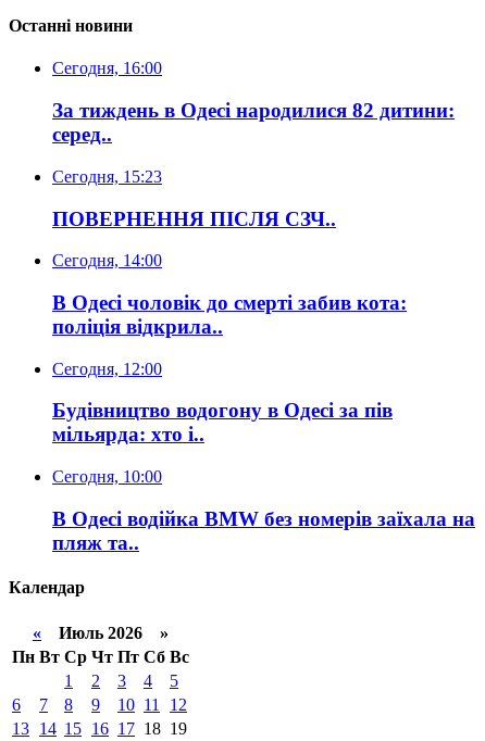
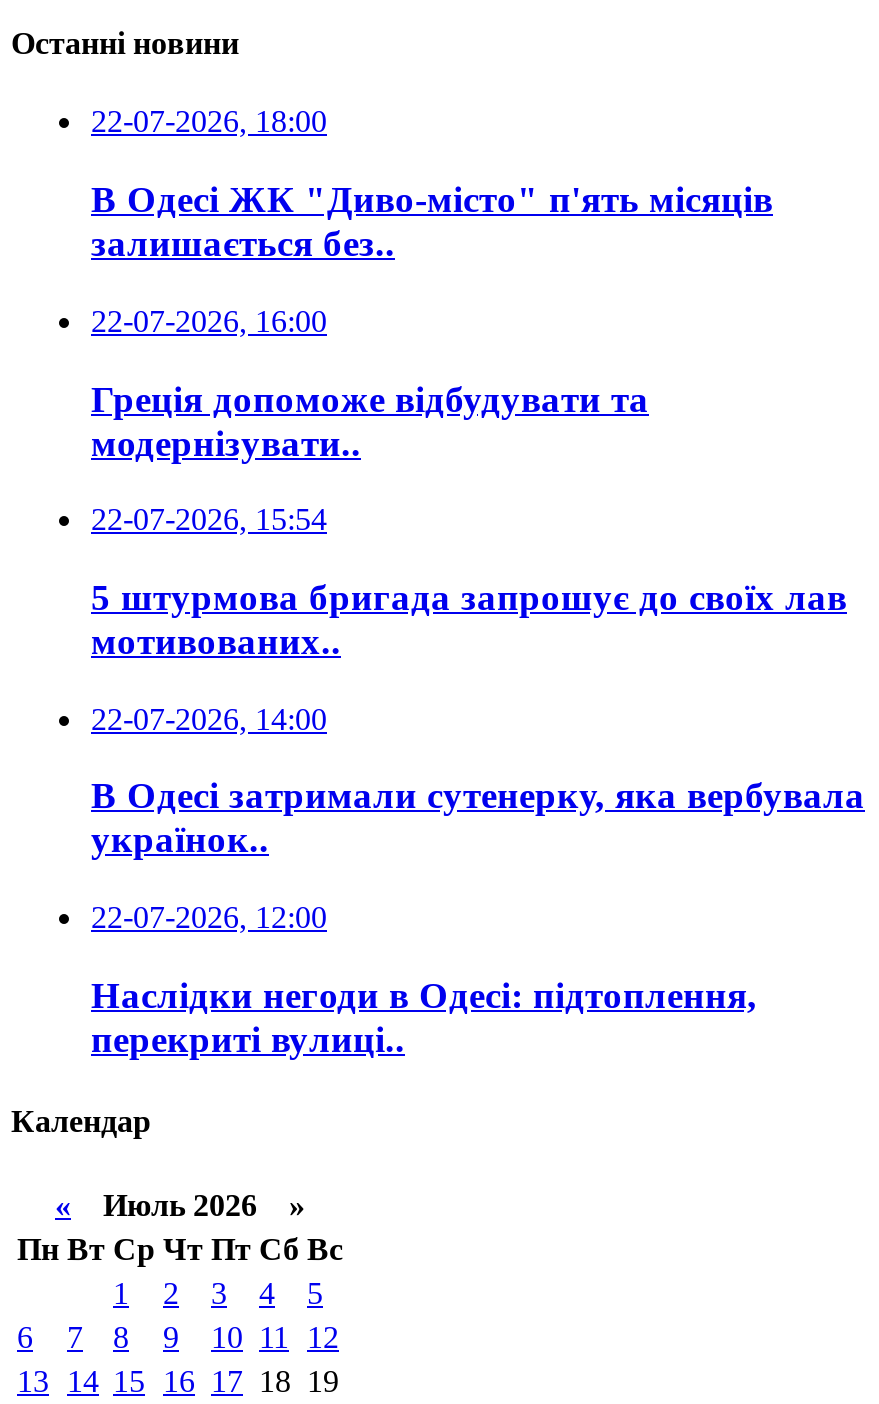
[52,59,162,78] Сегодня, 16:00 -> [91,105,327,139] 22-07-2026, 18:00
[52,99,455,146] За тиждень в Одесі народилися 82 дитини: | серед.. -> [91,178,773,264] В Одесі ЖК "Диво-місто" п'ять місяців | залишається без..
[52,167,162,186] Сегодня, 15:23 -> [91,304,327,338] 22-07-2026, 16:00
[52,207,336,230] ПОВЕРНЕННЯ ПІСЛЯ СЗЧ.. -> [91,377,649,463] Греція допоможе відбудувати та | модернізувати..
[52,251,162,270] Сегодня, 14:00 -> [91,503,327,537] 22-07-2026, 15:54
[52,291,407,338] В Одесі чоловік до смерті забив кота: | поліція відкрила.. -> [91,576,847,662] 5 штурмова бригада запрошує до своїх лав | мотивованих..
[52,359,162,378] Сегодня, 12:00 -> [91,701,327,735] 22-07-2026, 14:00
[52,399,393,446] Будівництво водогону в Одесі за пів | мільярда: хто і.. -> [91,775,865,861] В Одесі затримали сутенерку, яка вербувала | українок..
[52,467,162,486] Сегодня, 10:00 -> [91,900,327,934] 22-07-2026, 12:00
[52,507,475,554] В Одесі водійка BMW без номерів заїхала на | пляж та.. -> [91,974,757,1060] Наслідки негоди в Одесі: підтоплення, | перекриті вулиці..

